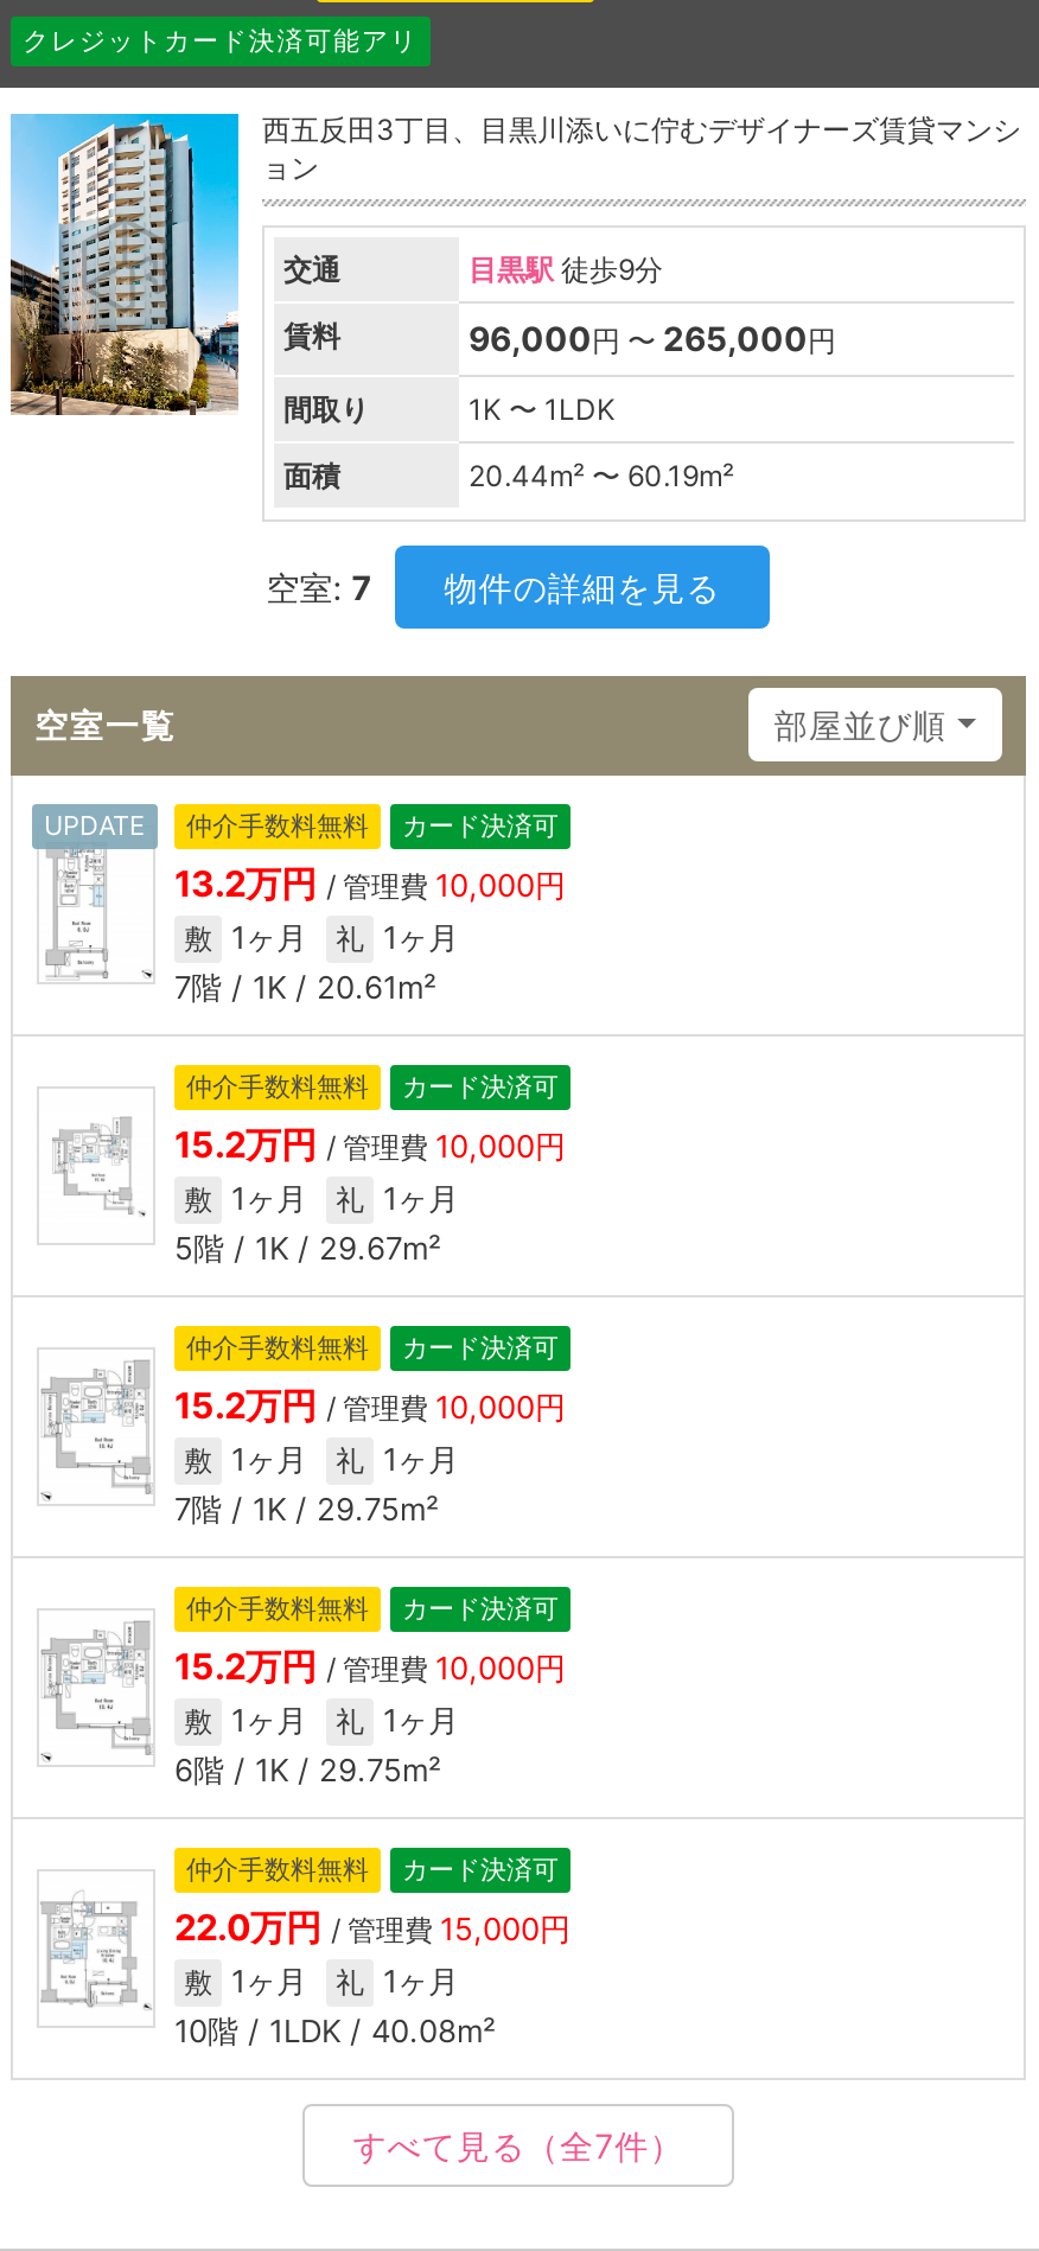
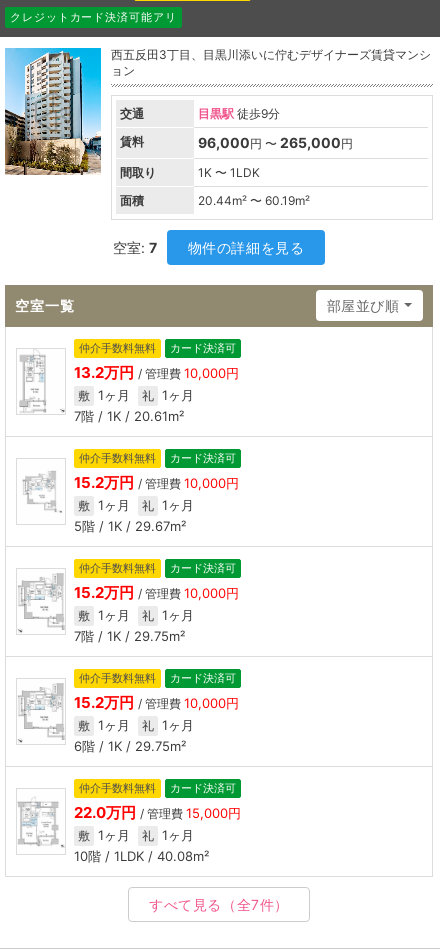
[44,810,146,843] UPDATE -> none

